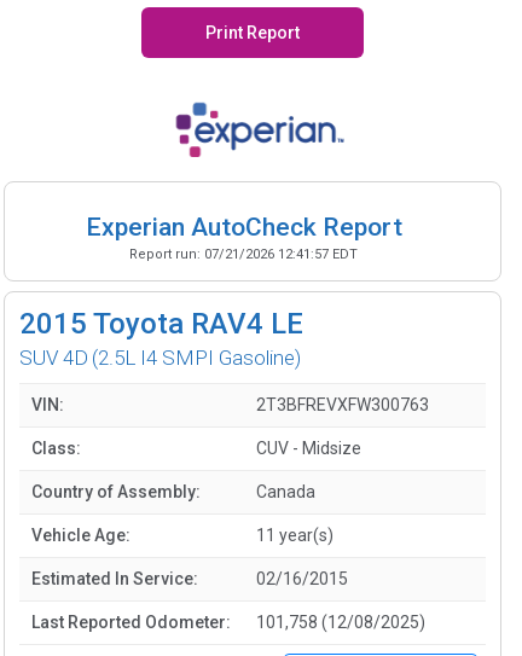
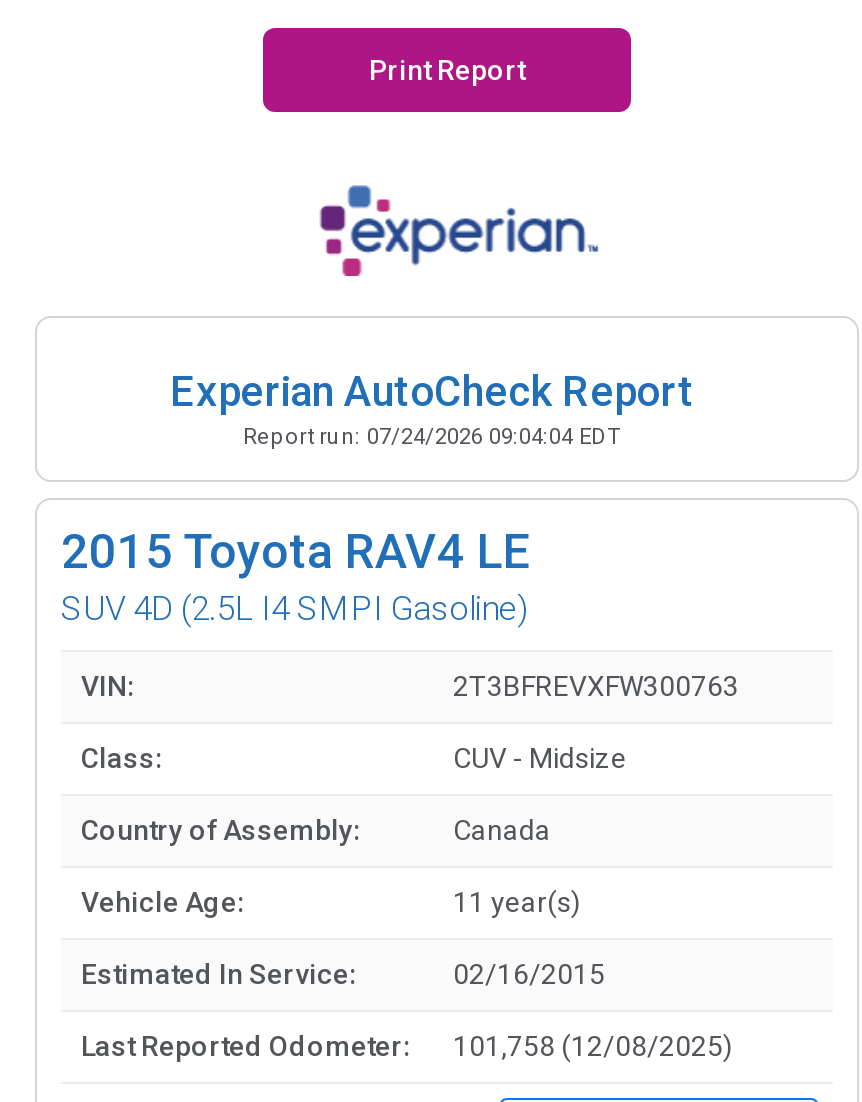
[129,246,358,262] Report run: 07/21/2026 12:41:57 EDT -> [243,423,621,449] Report run: 07/24/2026 09:04:04 EDT

